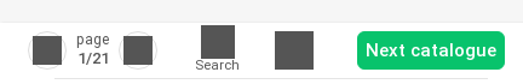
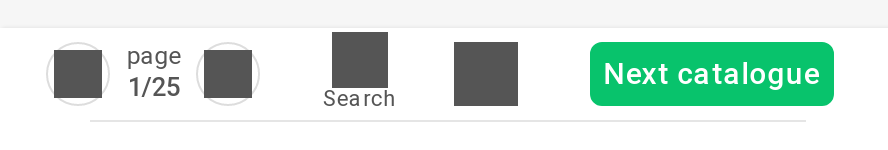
[77,49,109,67] 1/21 -> [127,71,179,101] 1/25

